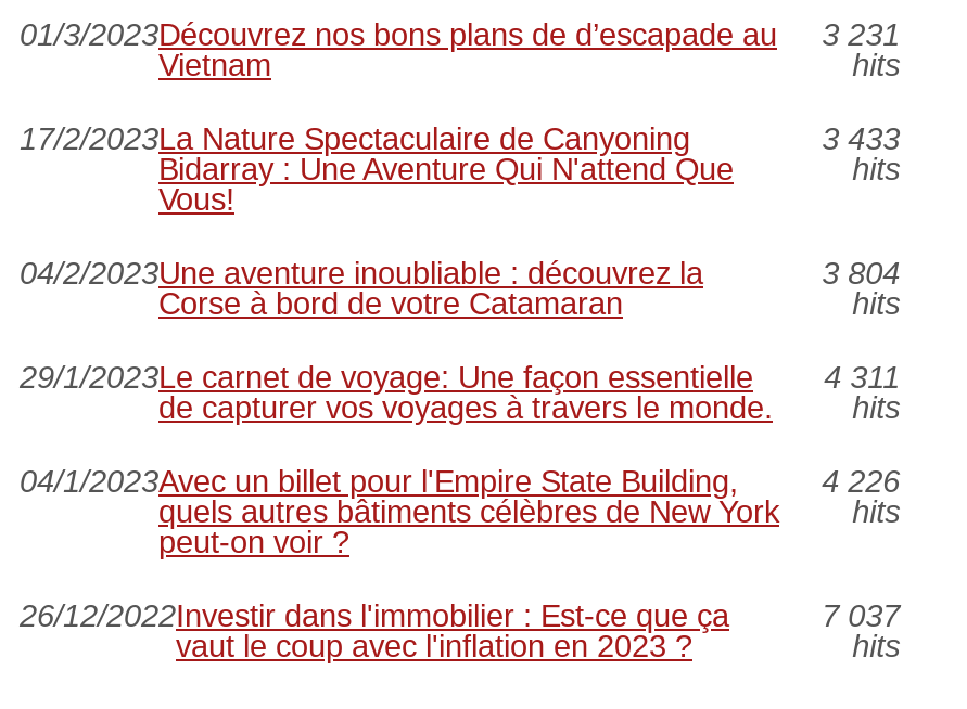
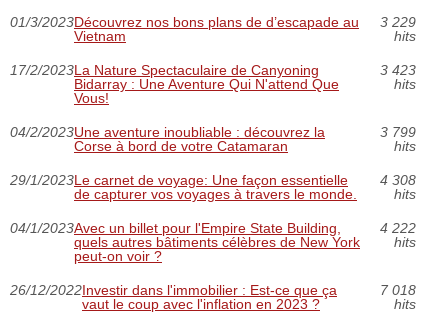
[20,17,900,51] 01/3/2023Découvrez nos bons plans de d’escapade au 3 231 -> [10,14,416,30] 01/3/2023Découvrez nos bons plans de d’escapade au 3 229
[822,121,900,155] 3 433 -> [380,62,416,78] 3 423
[822,255,900,290] 3 804 -> [380,124,416,140] 3 799
[824,359,900,394] 4 311 -> [380,172,416,188] 4 308
[822,463,900,498] 4 226 -> [380,220,416,236] 4 222
[822,598,900,632] 7 037 -> [380,282,416,298] 7 018

